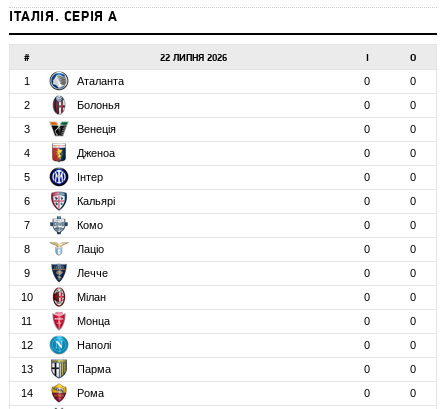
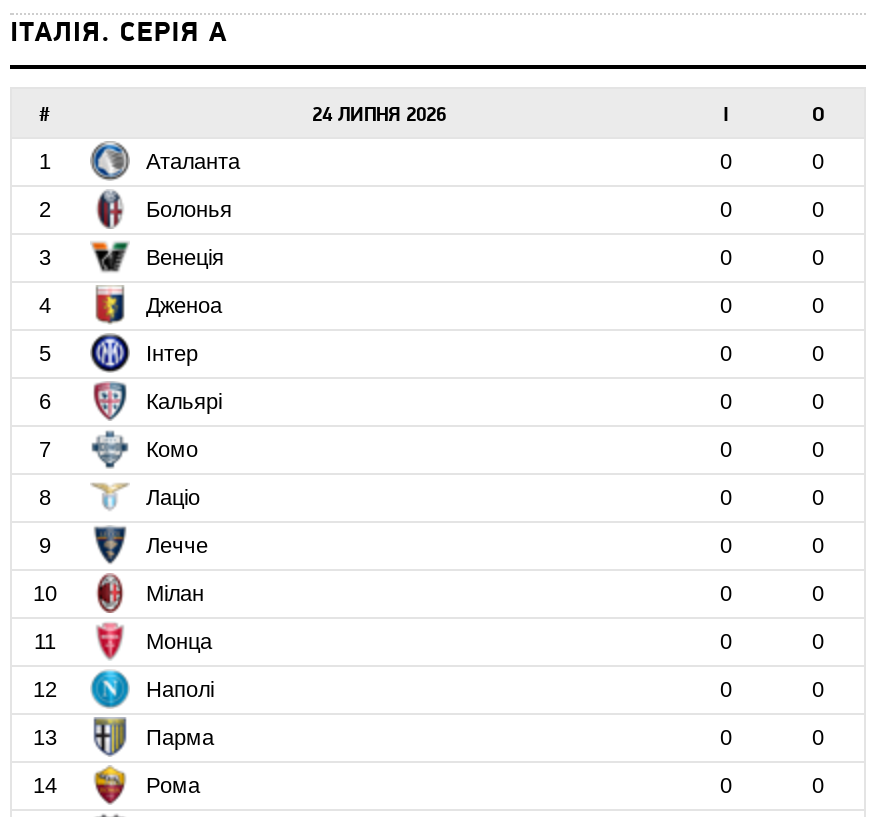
[160,53,227,64] 22 ЛИПНЯ 2026 -> [312,105,446,127] 24 ЛИПНЯ 2026

